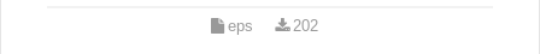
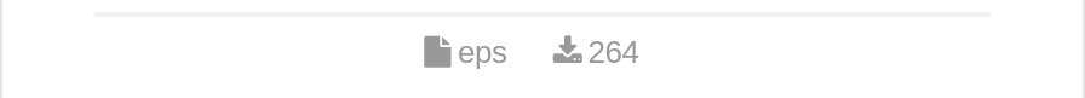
[293,16,318,34] 202 -> [588,33,639,69] 264

